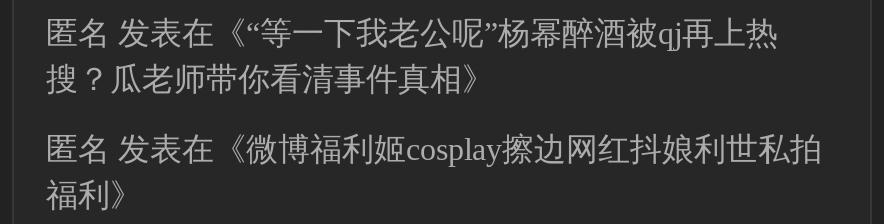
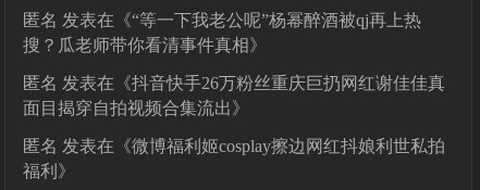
none -> [23,74,445,117] 匿名发表在《抖音快手26万粉丝重庆巨扔网红谢佳佳真 | 面目揭穿自拍视频合集流出》

